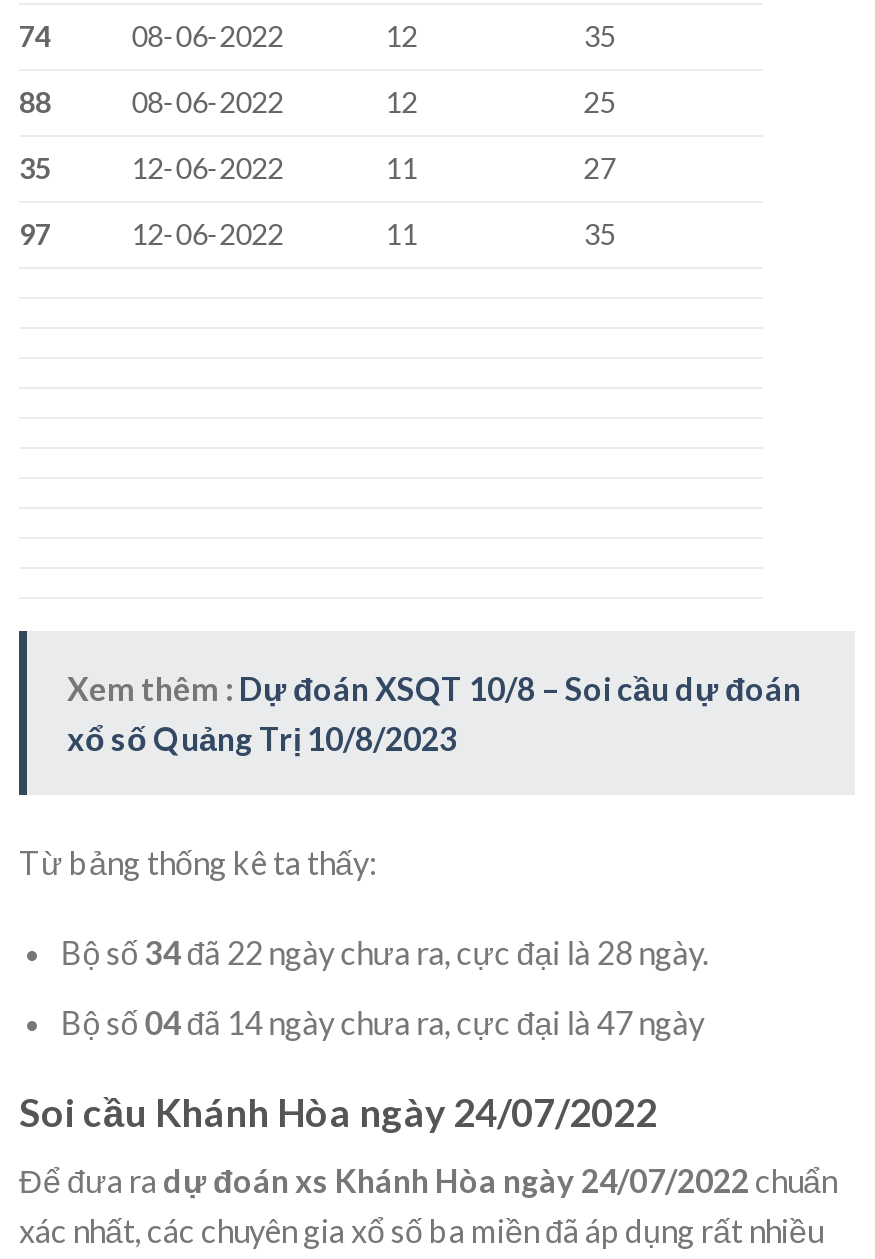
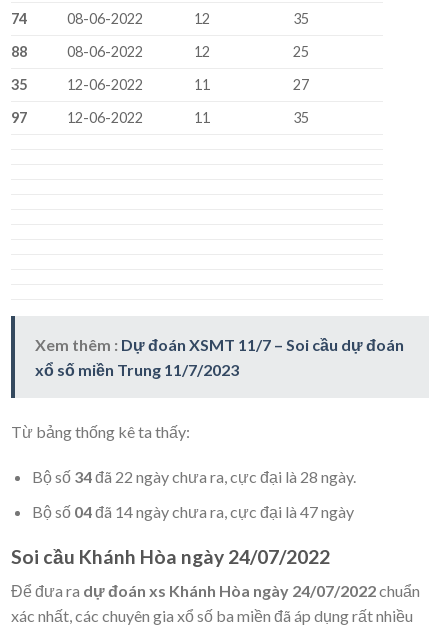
[67,669,801,707] Xem thêm : Dự đoán XSQT 10/8 – Soi cầu dự đoán -> [35,335,404,354] Xem thêm : Dự đoán XSMT 11/7 – Soi cầu dự đoán
[67,719,457,757] xổ số Quảng Trị 10/8/2023 -> [35,360,239,379] xổ số miền Trung 11/7/2023

